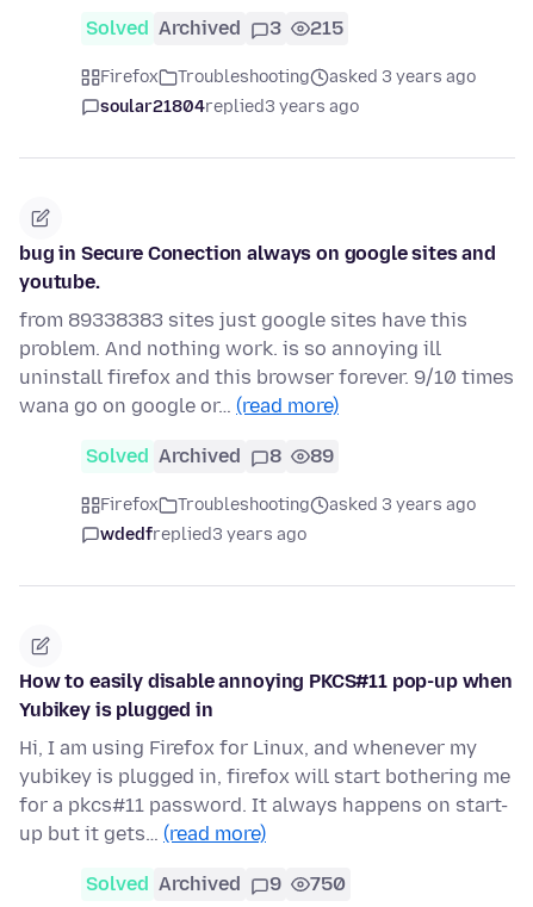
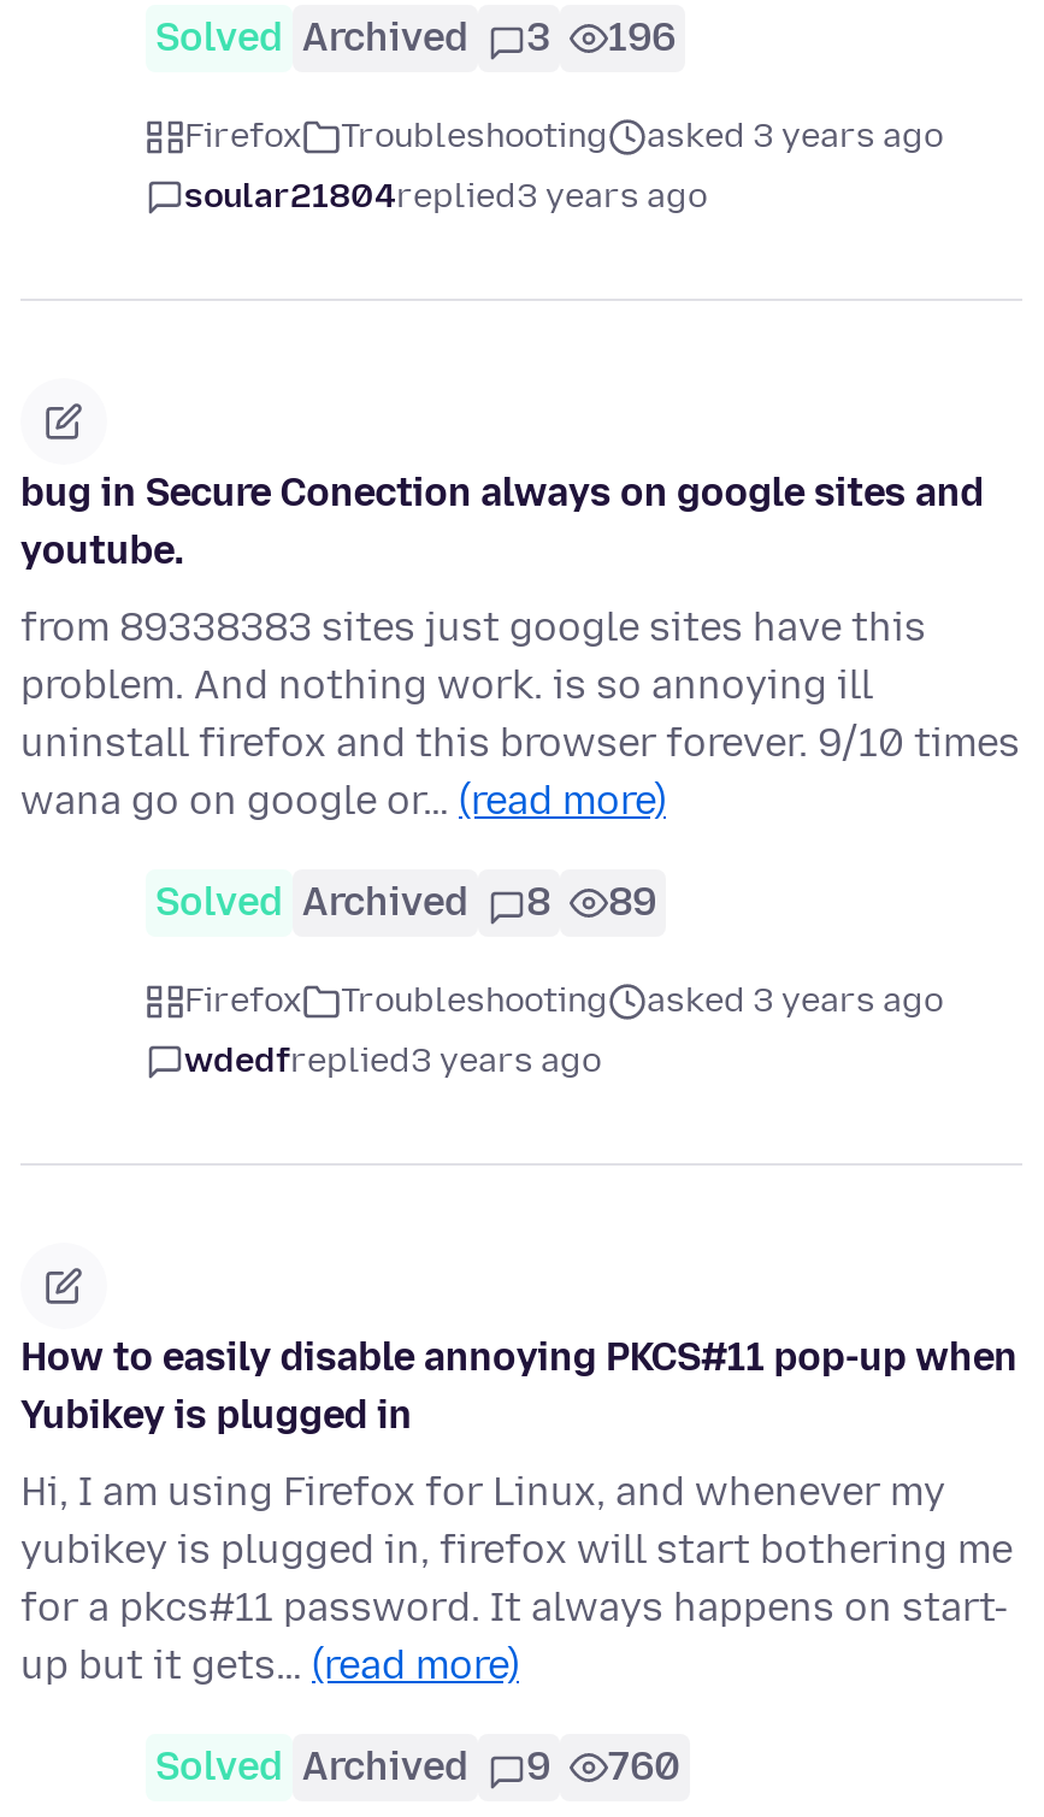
[86,17,343,40] Solved Archived 3 215 -> [155,16,676,61] Solved Archived 3 196
[86,873,346,896] Solved Archived 9 750 -> [155,1745,680,1791] Solved Archived 9 760

